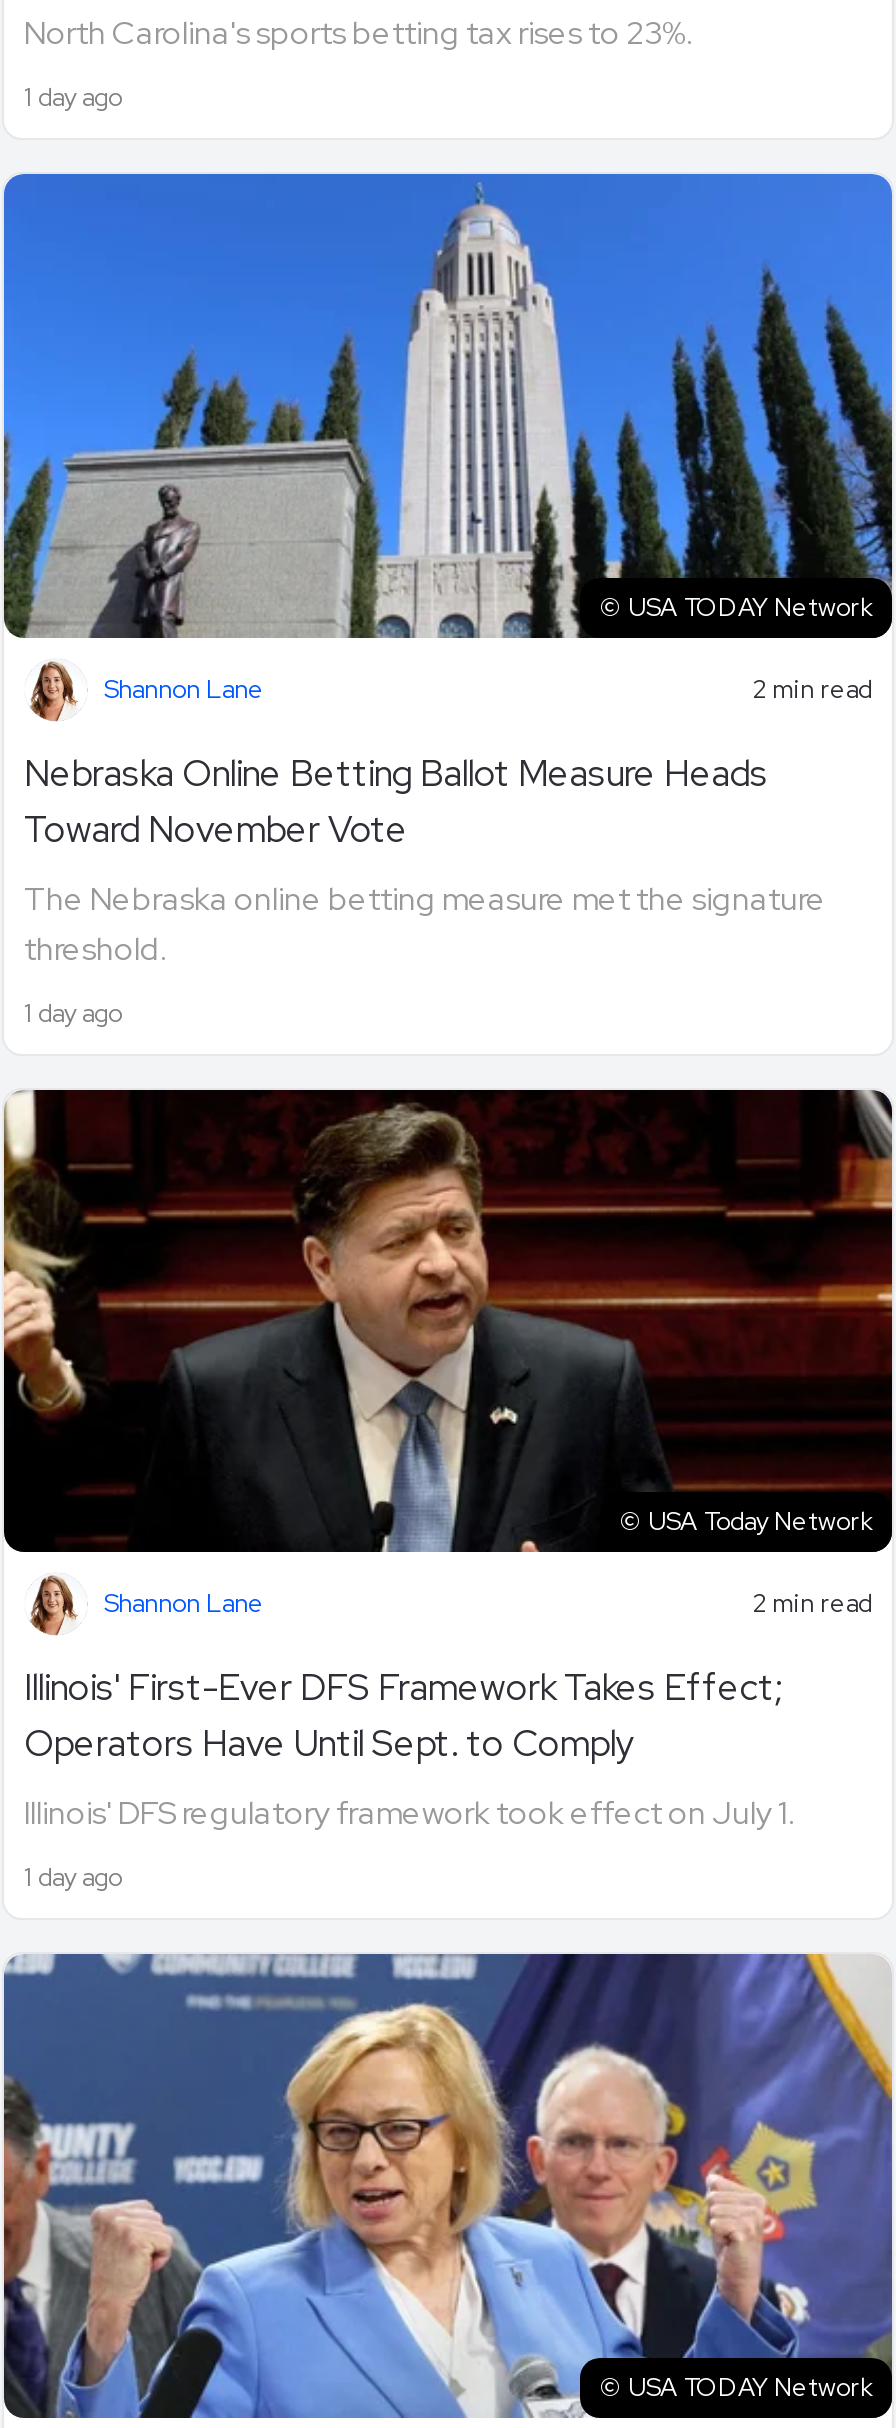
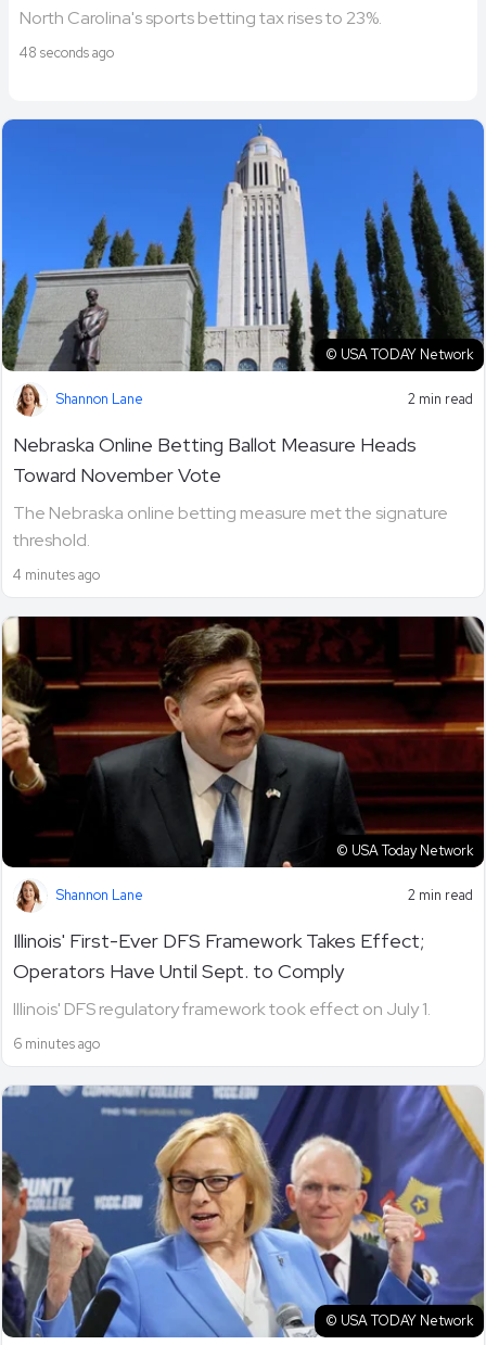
[24,80,122,114] 1 day ago -> [20,43,114,62] 48 seconds ago
[24,995,122,1029] 1 day ago -> [13,565,100,583] 4 minutes ago
[24,1860,122,1894] 1 day ago -> [13,1035,100,1053] 6 minutes ago

